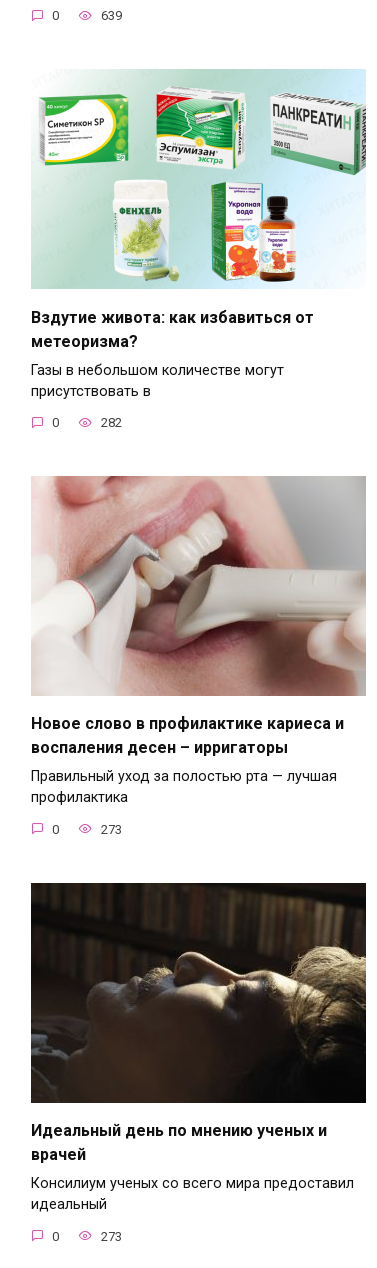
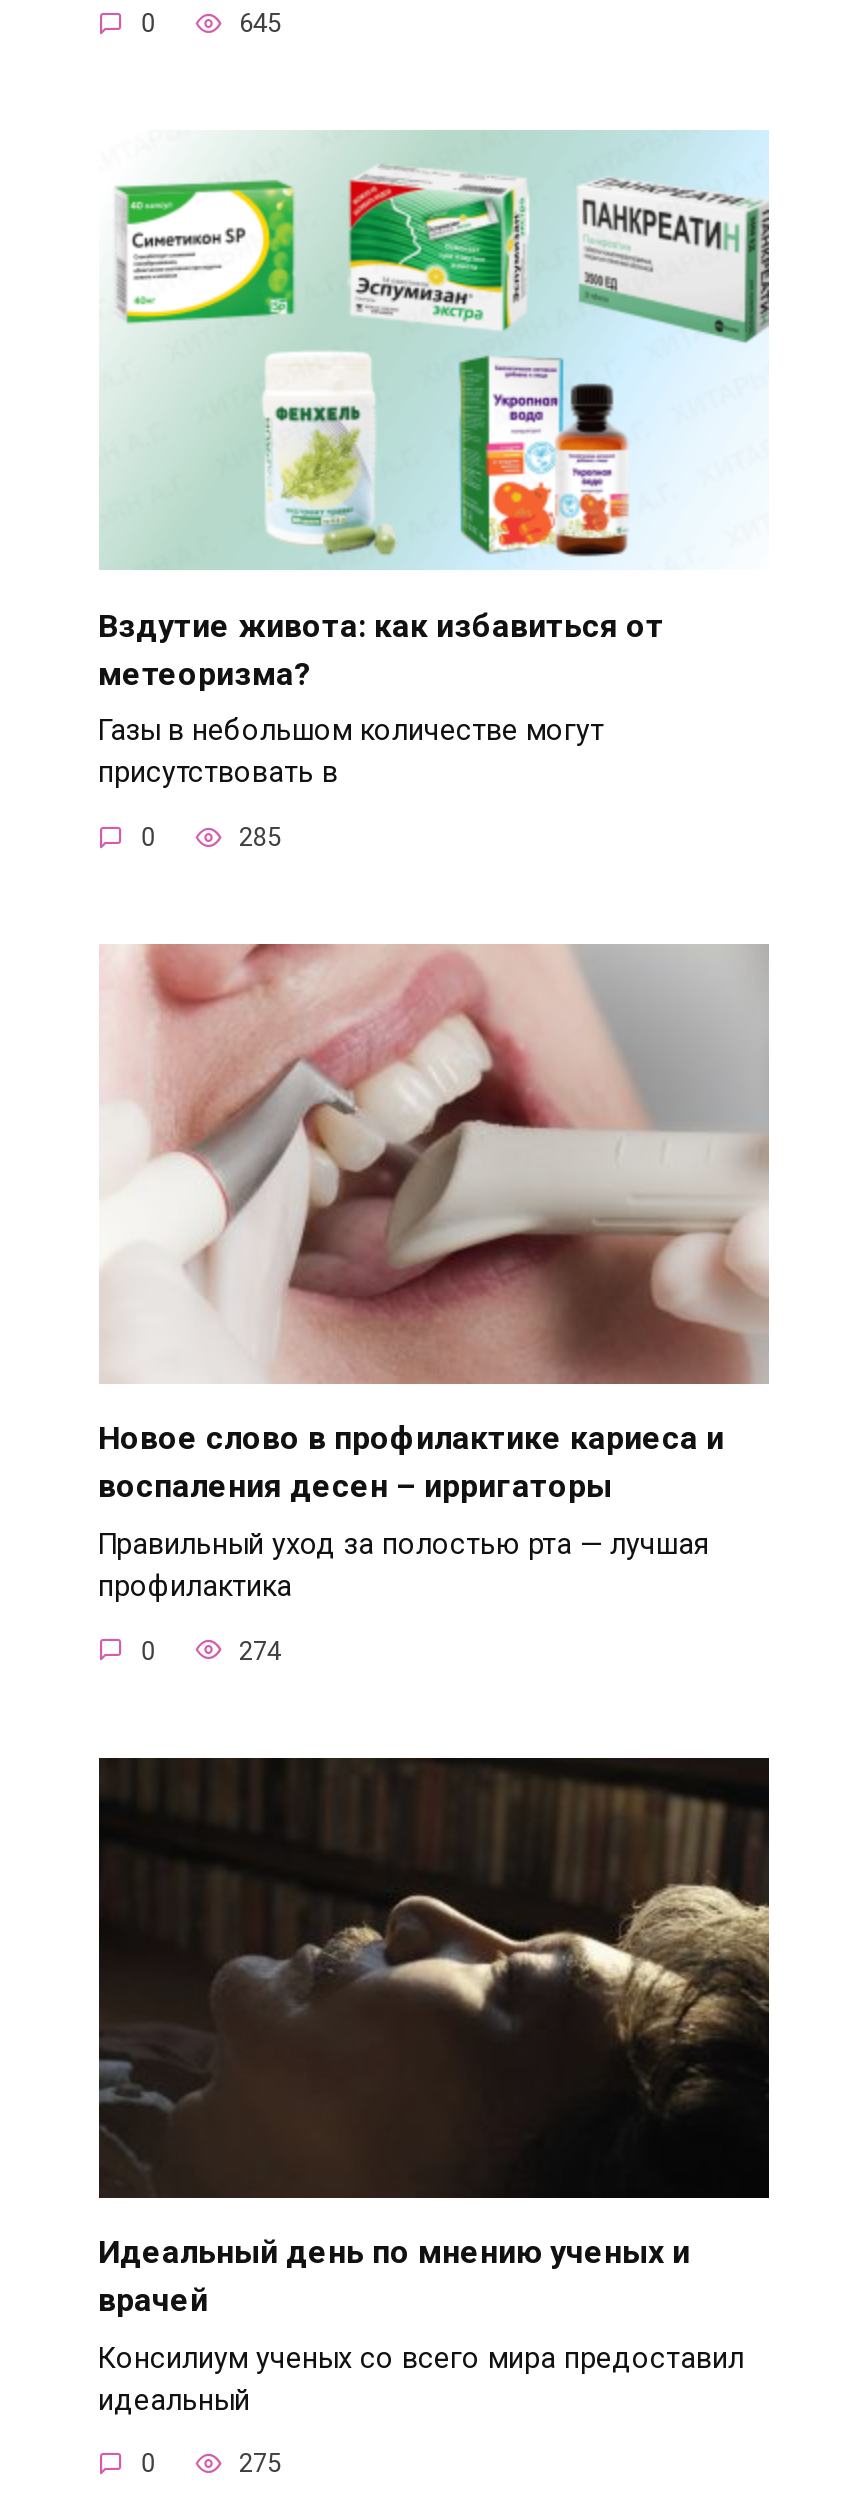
[101,8,122,23] 639 -> [239,9,281,39] 645
[101,415,122,430] 282 -> [239,822,281,852] 285
[101,822,122,837] 273 -> [239,1636,281,1666] 274
[101,1229,122,1244] 273 -> [239,2449,281,2479] 275

